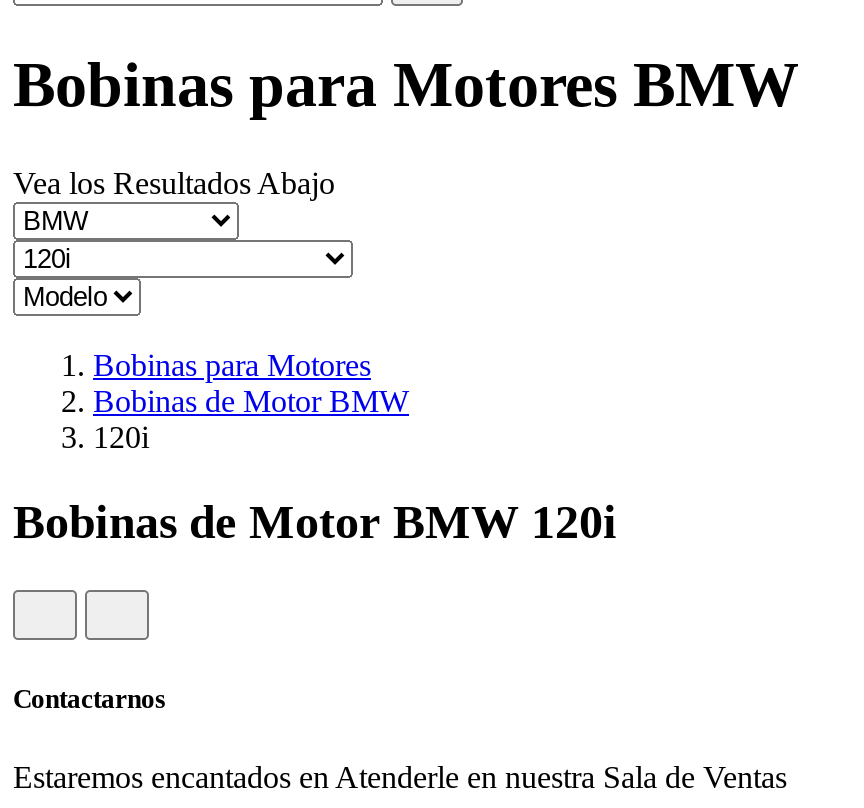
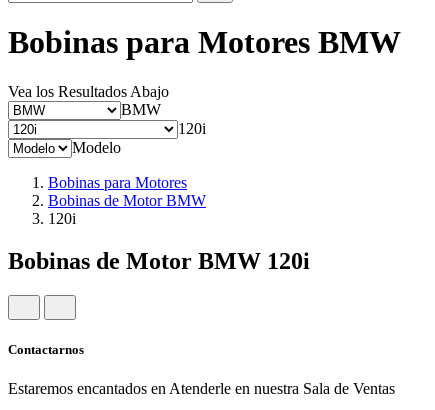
none -> [72,101,206,156] BMW | 120i | Modelo

